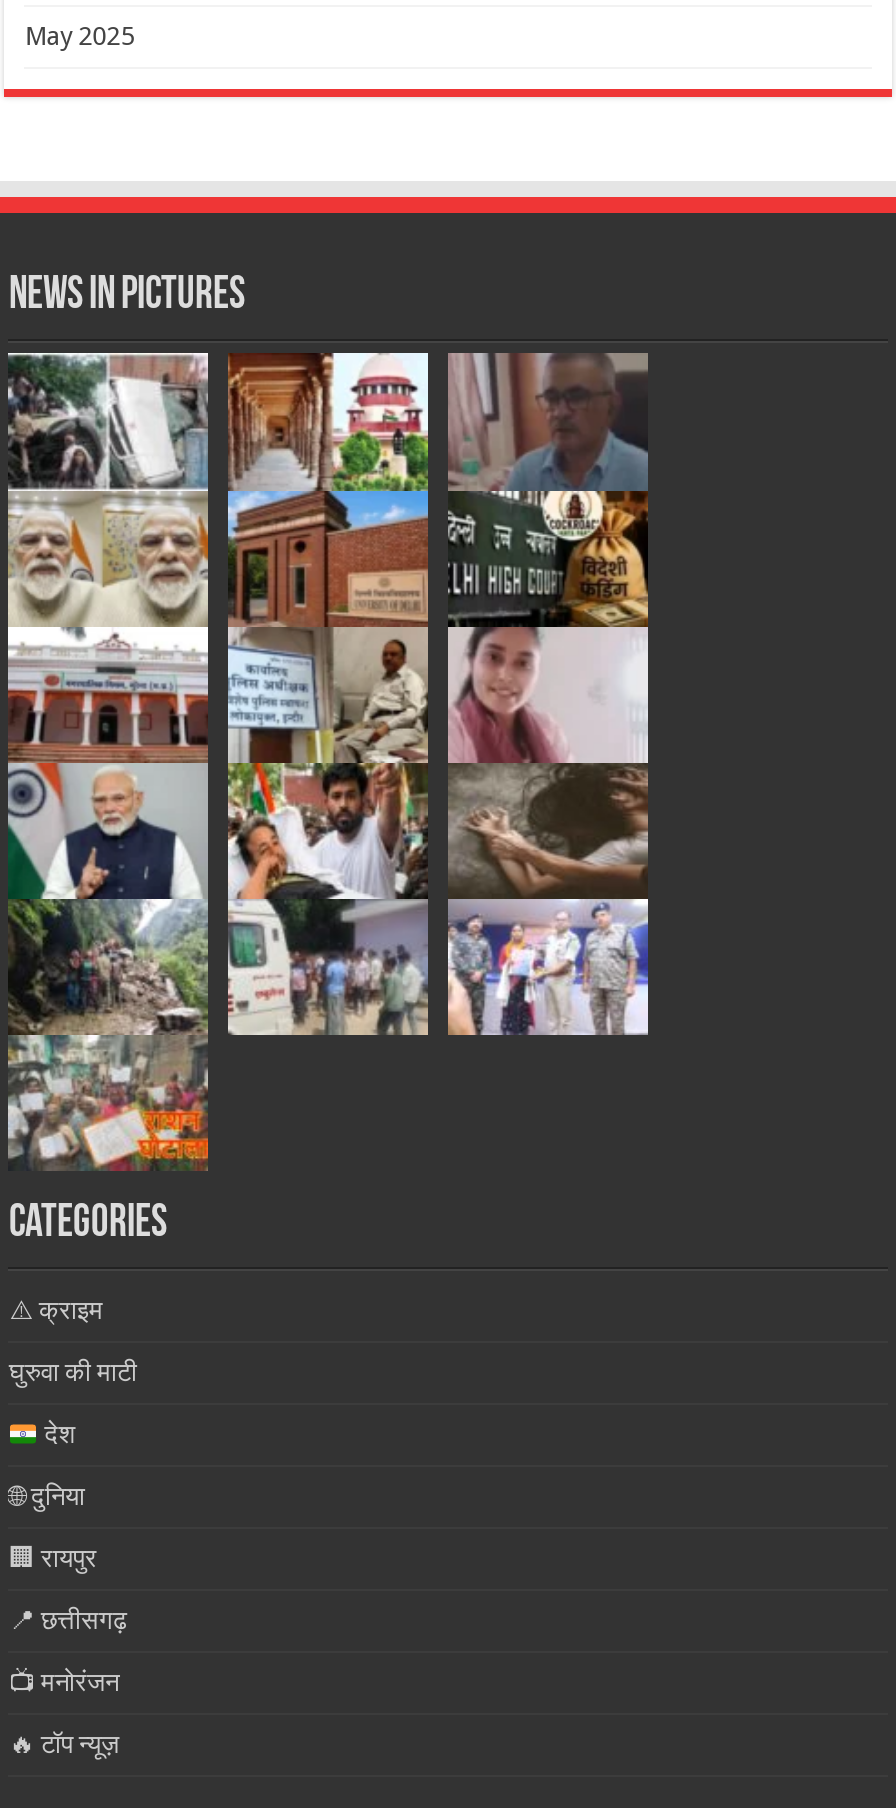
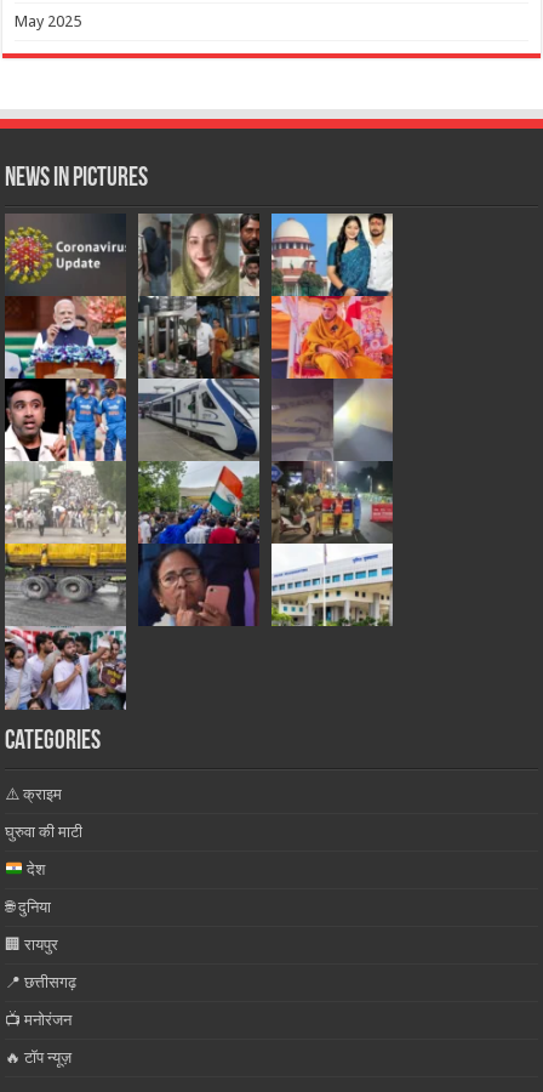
[6,351,210,1173] [image] -> [4,212,127,711] [image]
[226,351,430,1037] [image] -> [137,212,261,626] [image]
[446,351,650,1037] [image] -> [270,212,394,626] [image]

